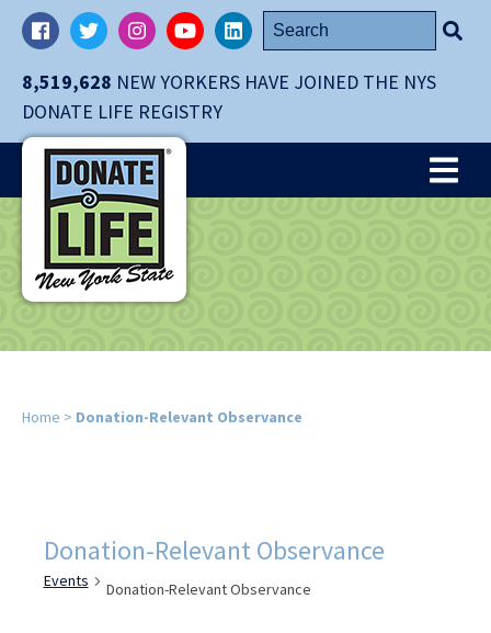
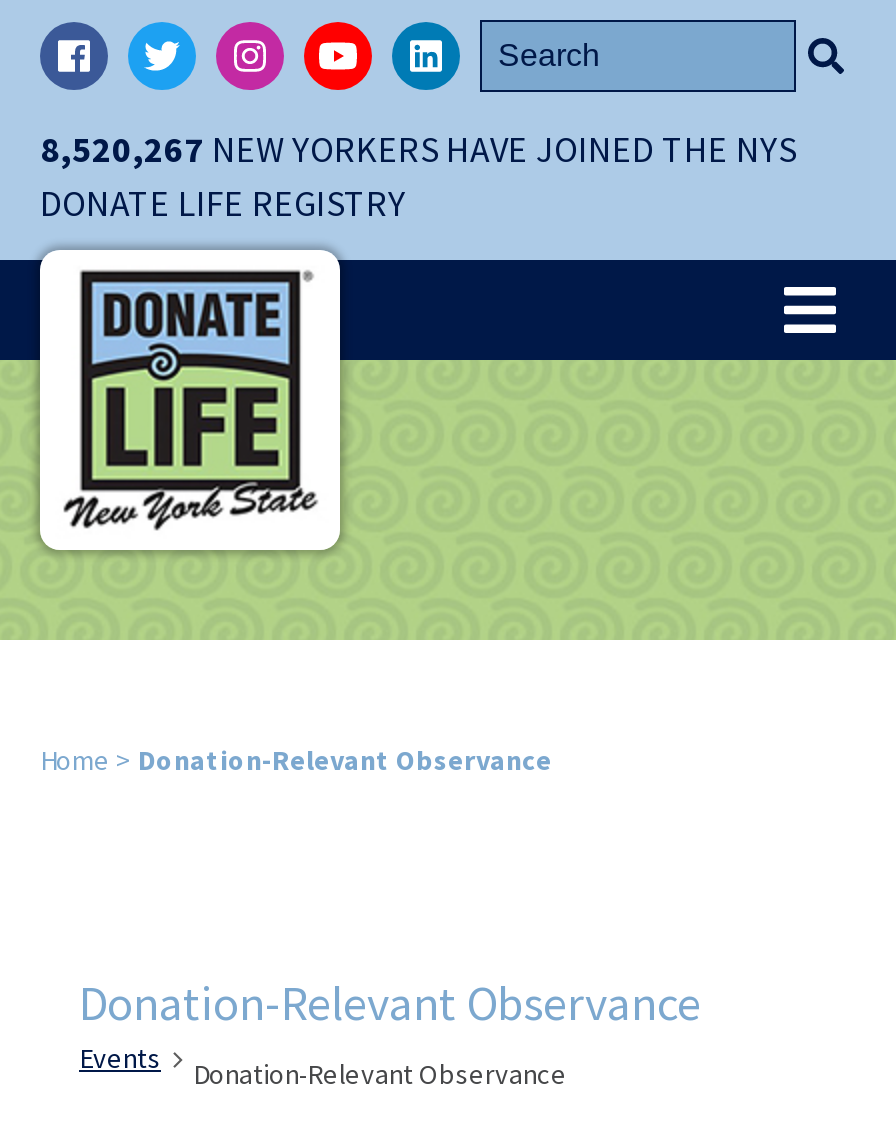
[22,69,436,94] 8,519,628 NEW YORKERS HAVE JOINED THE NYS -> [40,126,796,172] 8,520,267 NEW YORKERS HAVE JOINED THE NYS

